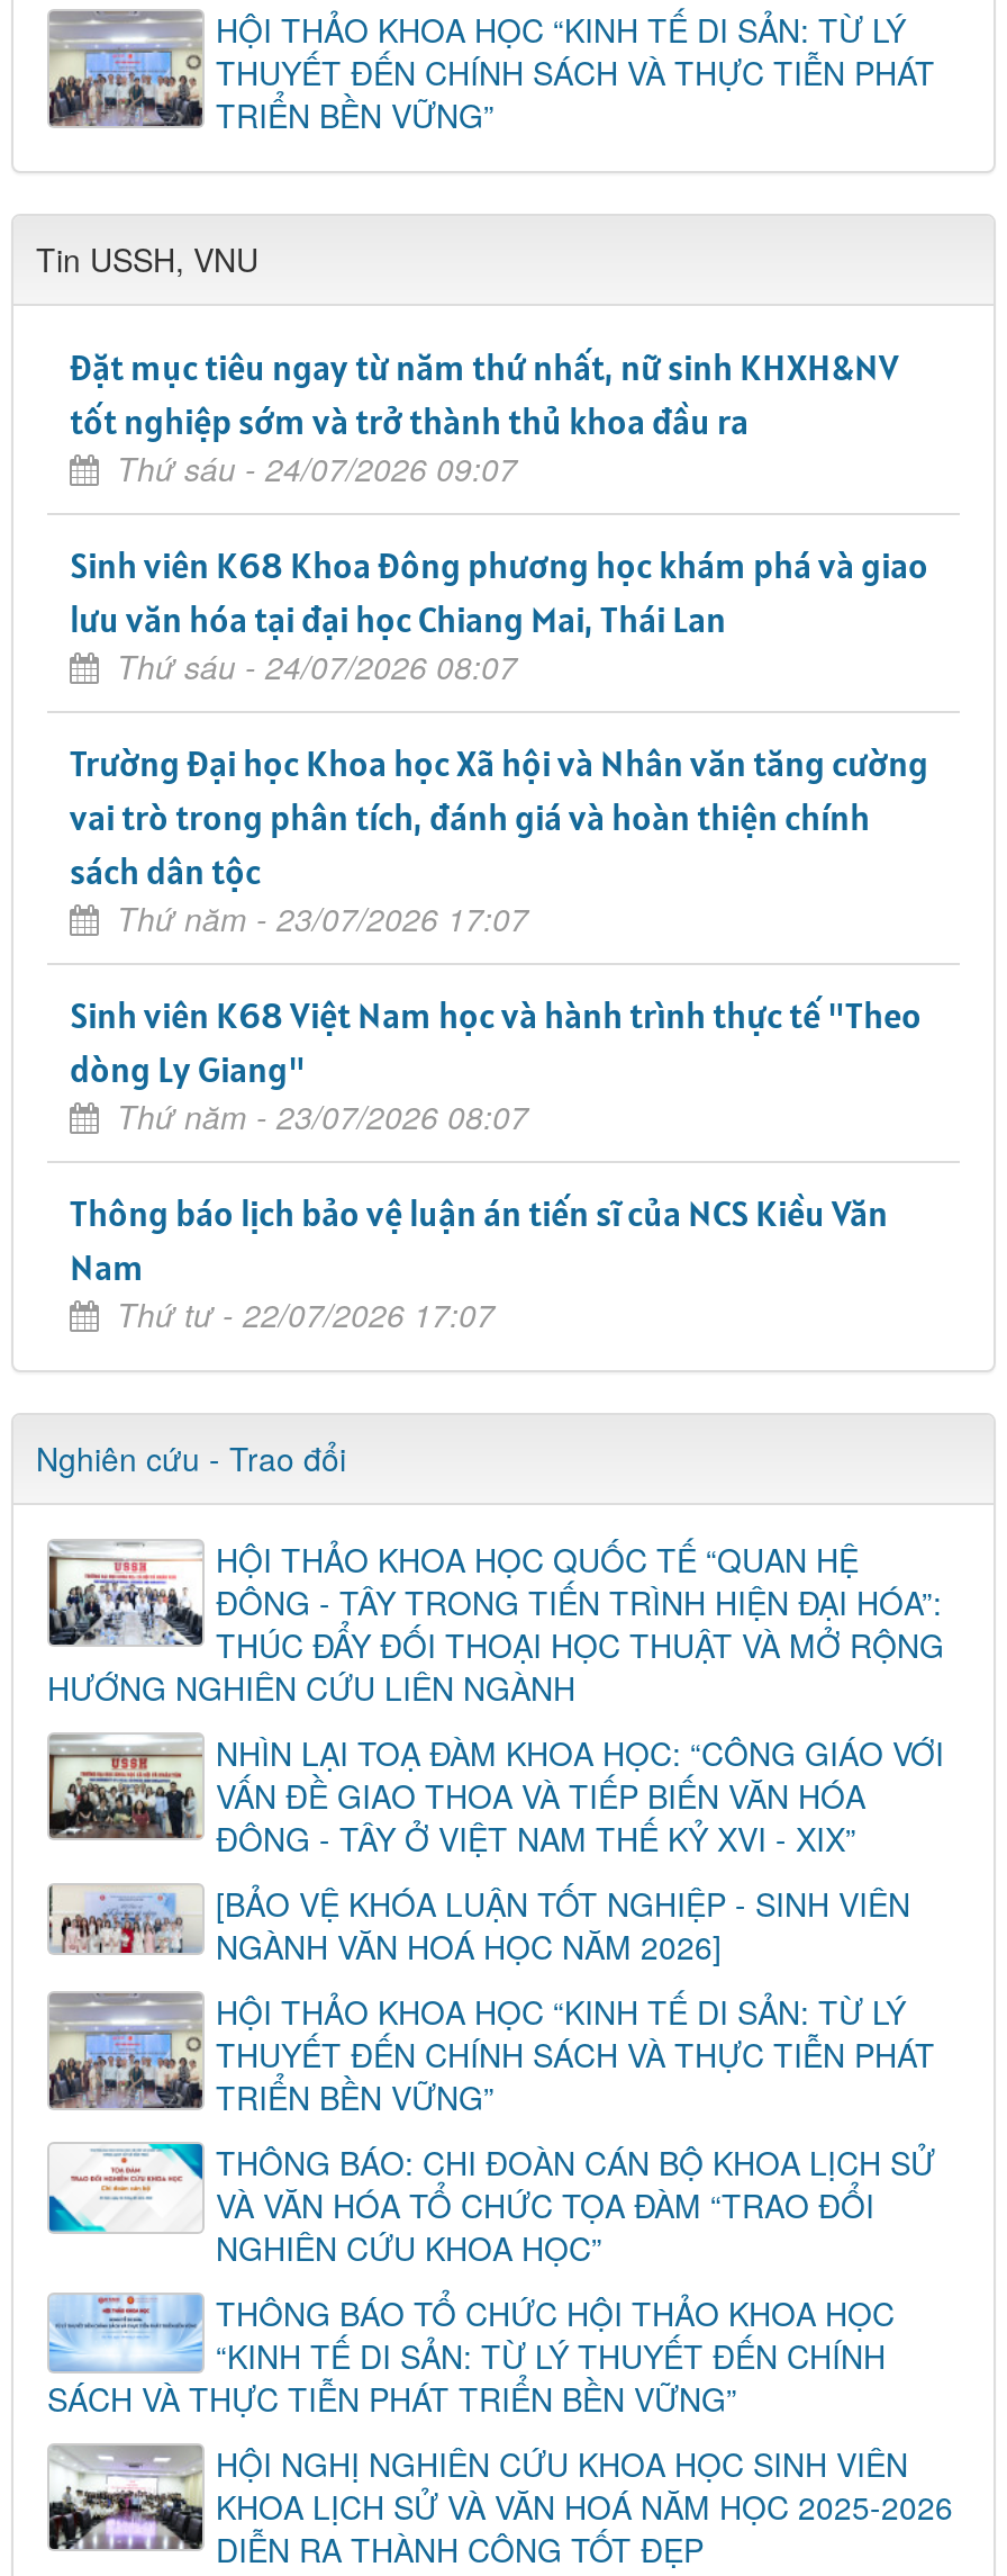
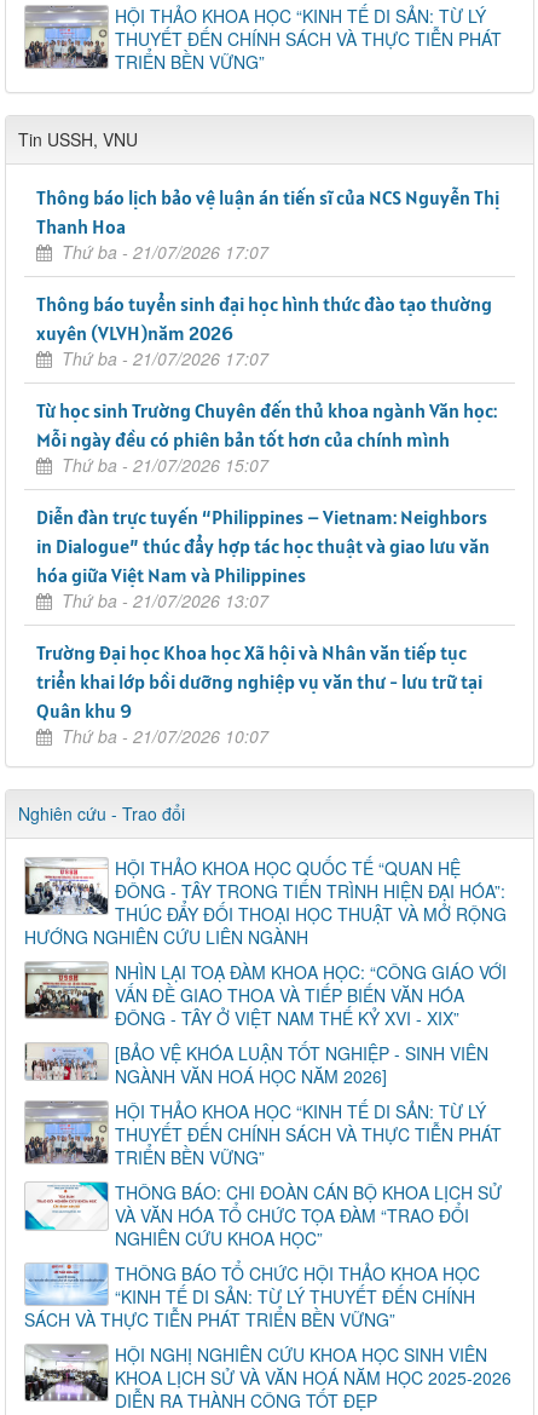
[70,344,899,490] Đặt mục tiêu ngay từ năm thứ nhất, nữ sinh KHXH&NV | tốt nghiệp sớm và trở thành thủ khoa đầu ra | Thứ sáu - 24/07/2026 09:07 -> [36,185,499,264] Thông báo lịch bảo vệ luận án tiến sĩ của NCS Nguyễn Thị | Thanh Hoa | Thứ ba - 21/07/2026 17:07
[70,542,928,688] Sinh viên K68 Khoa Đông phương học khám phá và giao | lưu văn hóa tại đại học Chiang Mai, Thái Lan | Thứ sáu - 24/07/2026 08:07 -> [36,292,492,370] Thông báo tuyển sinh đại học hình thức đào tạo thường | xuyên (VLVH)năm 2026 | Thứ ba - 21/07/2026 17:07
[70,740,928,940] Trường Đại học Khoa học Xã hội và Nhân văn tăng cường | vai trò trong phân tích, đánh giá và hoàn thiện chính | sách dân tộc | Thứ năm - 23/07/2026 17:07 -> [36,398,497,477] Từ học sinh Trường Chuyên đến thủ khoa ngành Văn học: | Mỗi ngày đều có phiên bản tốt hơn của chính mình | Thứ ba - 21/07/2026 15:07
[70,992,922,1138] Sinh viên K68 Việt Nam học và hành trình thực tế "Theo | dòng Ly Giang" | Thứ năm - 23/07/2026 08:07 -> [36,505,490,612] Diễn đàn trực tuyến “Philippines – Vietnam: Neighbors | in Dialogue” thúc đẩy hợp tác học thuật và giao lưu văn | hóa giữa Việt Nam và Philippines | Thứ ba - 21/07/2026 13:07
[70,1190,888,1336] Thông báo lịch bảo vệ luận án tiến sĩ của NCS Kiều Văn | Nam | Thứ tư - 22/07/2026 17:07 -> [36,640,482,748] Trường Đại học Khoa học Xã hội và Nhân văn tiếp tục | triển khai lớp bồi dưỡng nghiệp vụ văn thư - lưu trữ tại | Quân khu 9 | Thứ ba - 21/07/2026 10:07

